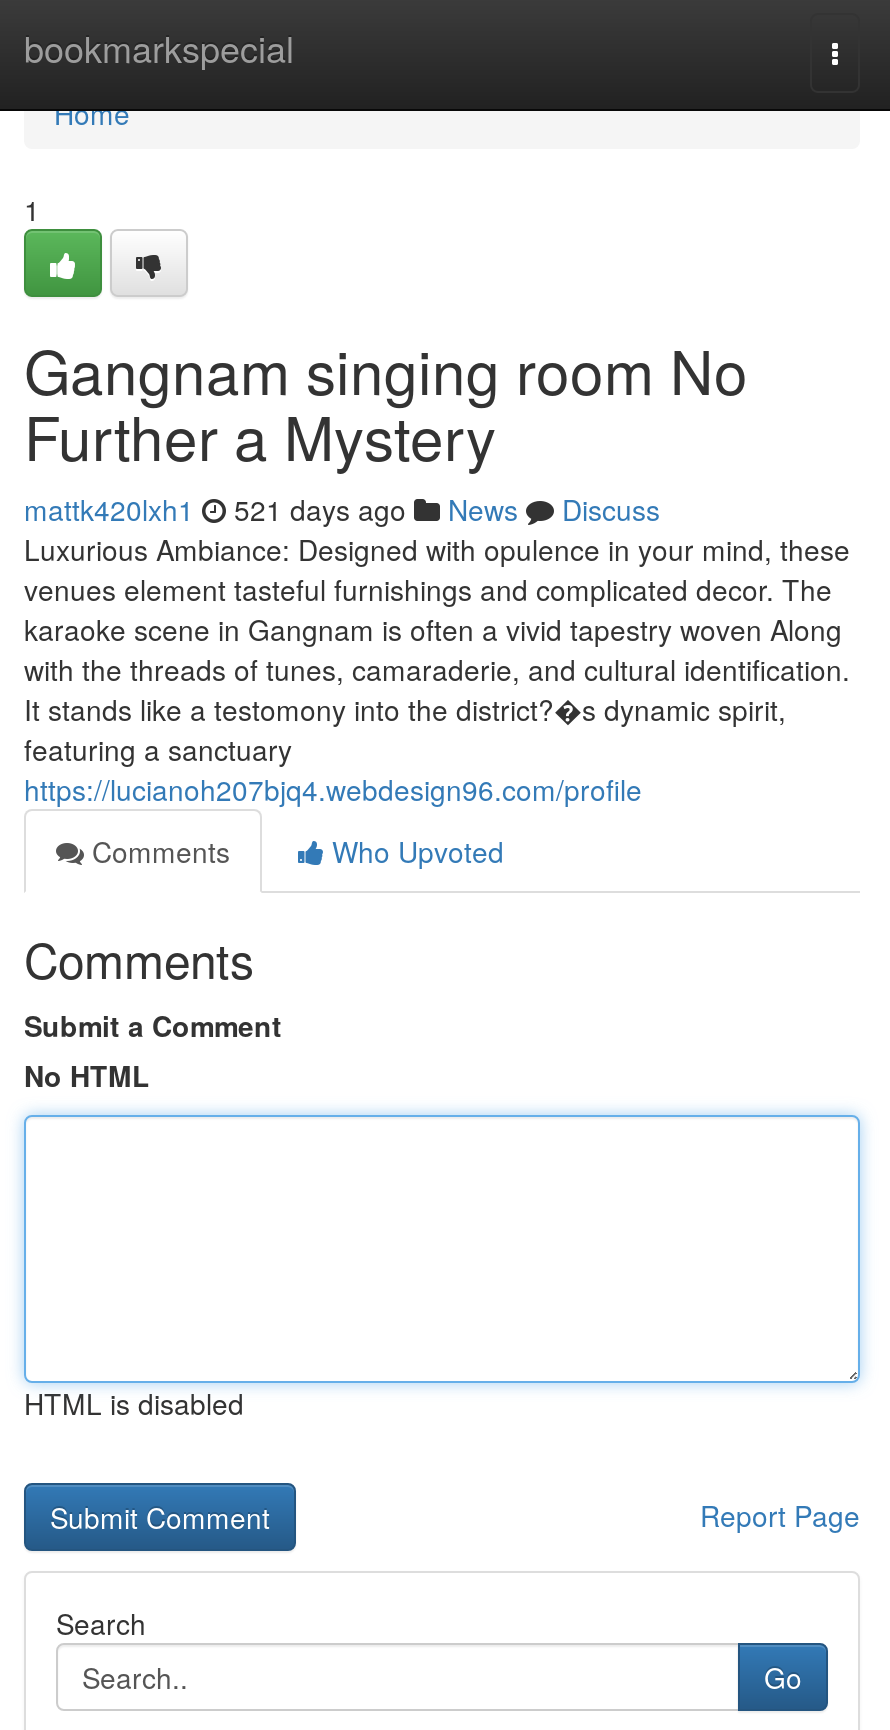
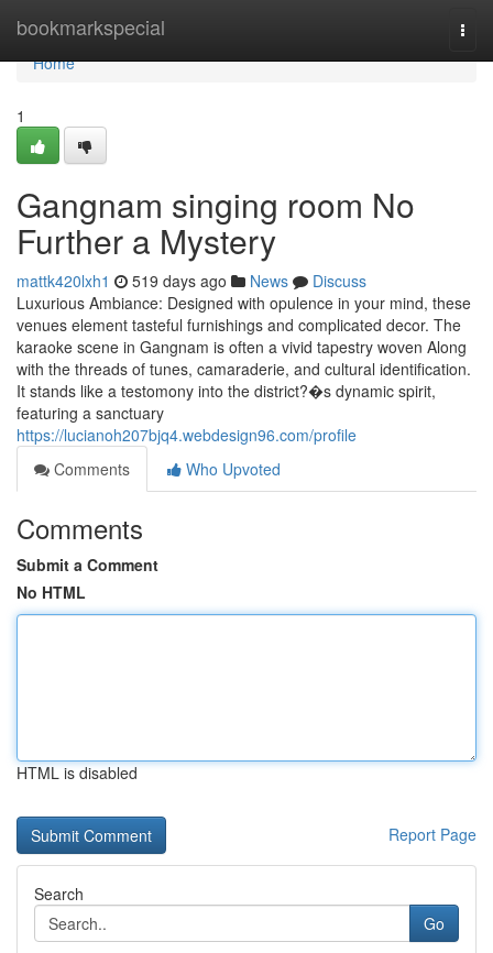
[24,489,660,529] mattk420lxh1 521 days ago News Discuss -> [17,270,366,292] mattk420lxh1 519 days ago News Discuss

